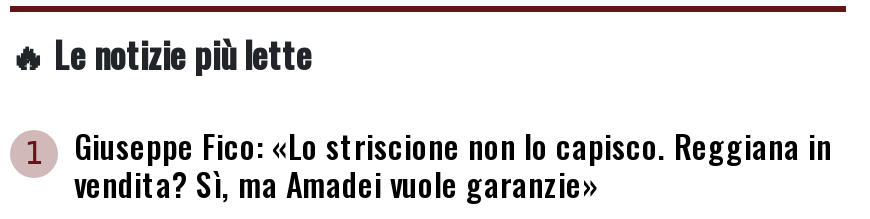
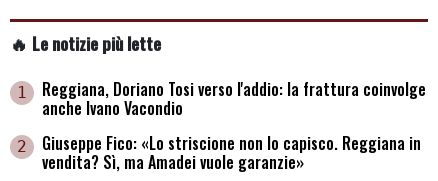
none -> [17,76,426,155] Reggiana, Doriano Tosi verso l'addio: la frattura coinvolge | anche Ivano Vacondio | 2

